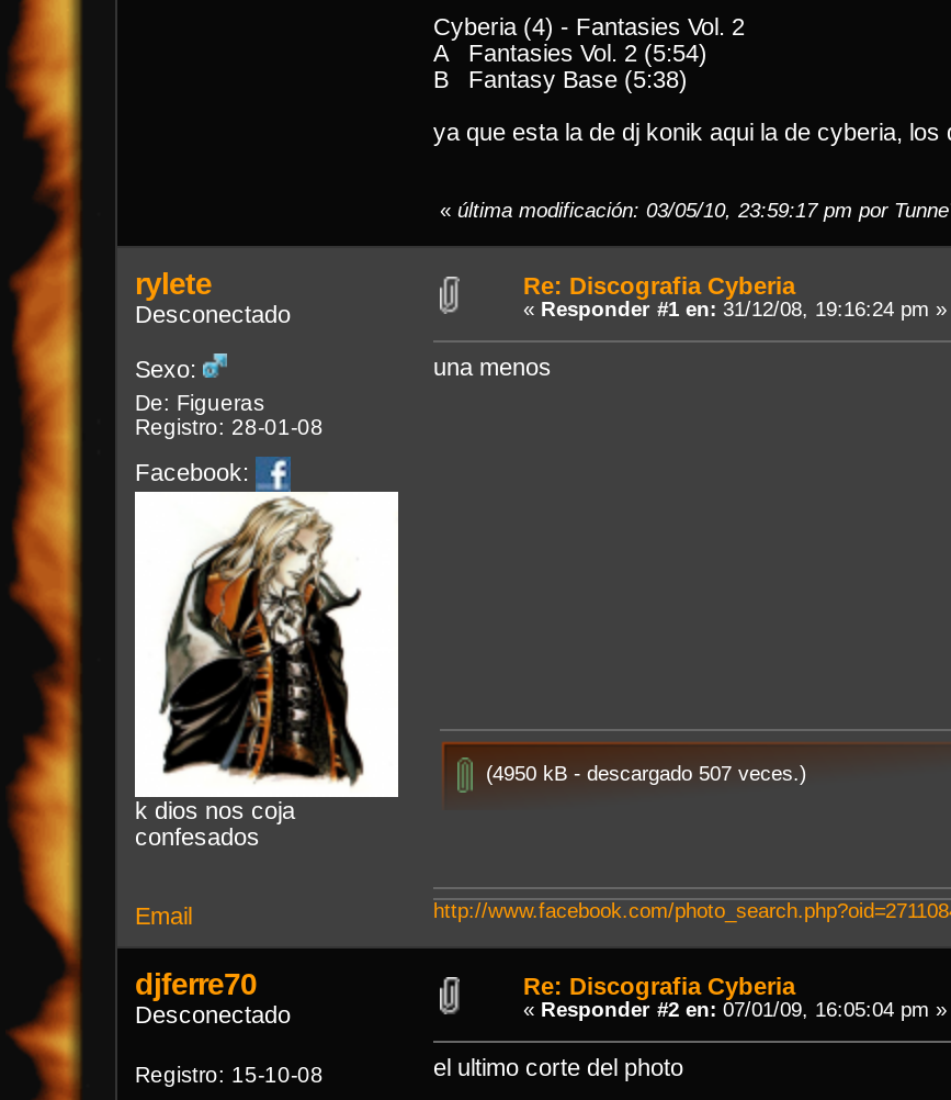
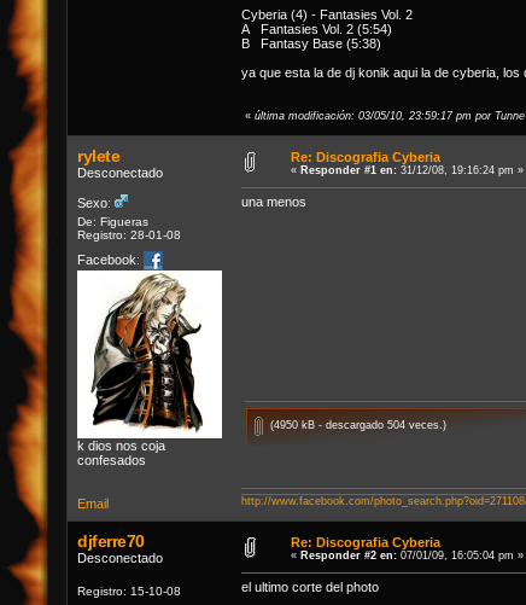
[479,764,806,786] (4950 kB - descargado 507 veces.) -> [267,420,446,432] (4950 kB - descargado 504 veces.)

